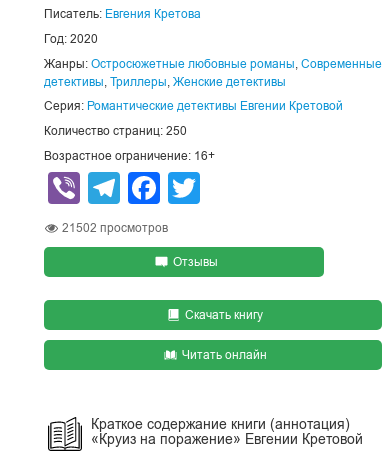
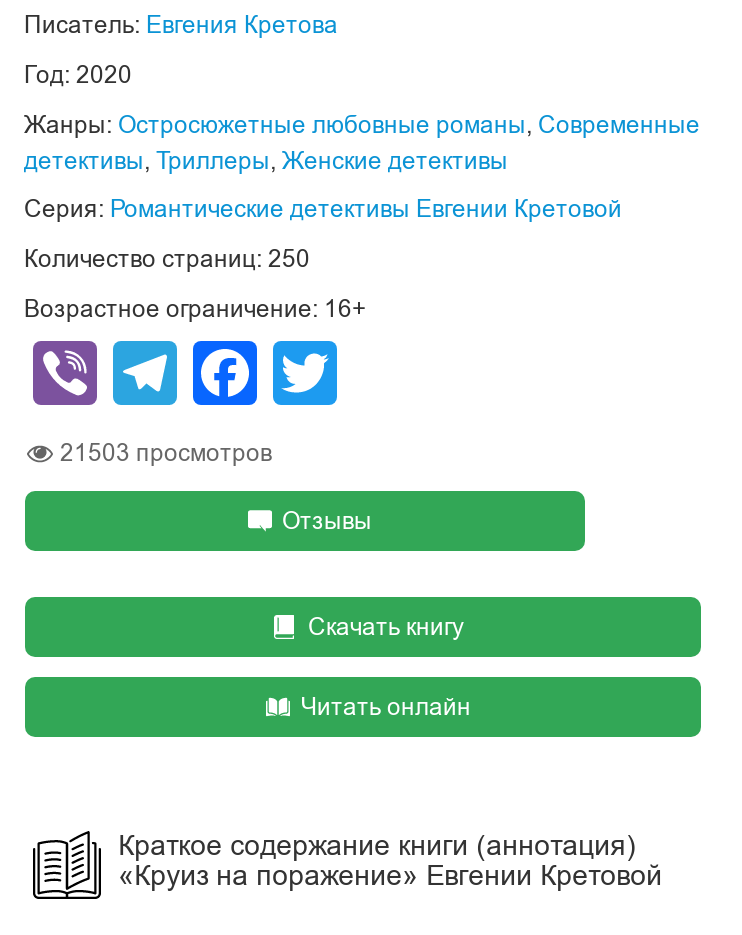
[61,221,167,235] 21502 просмотров -> [60,439,272,467] 21503 просмотров

